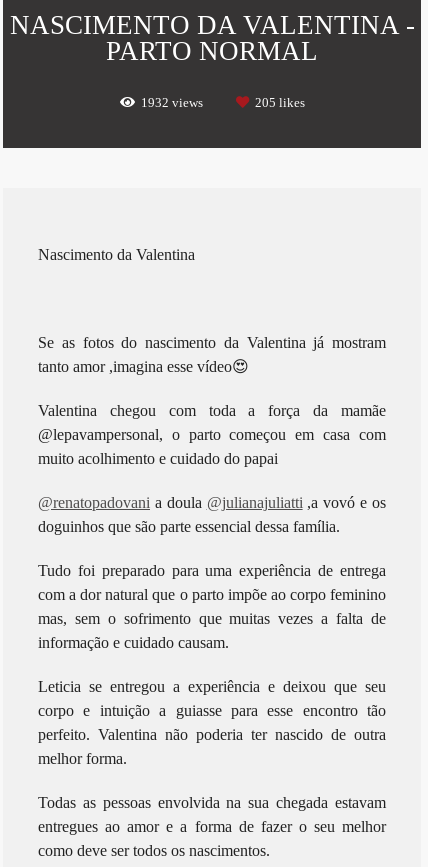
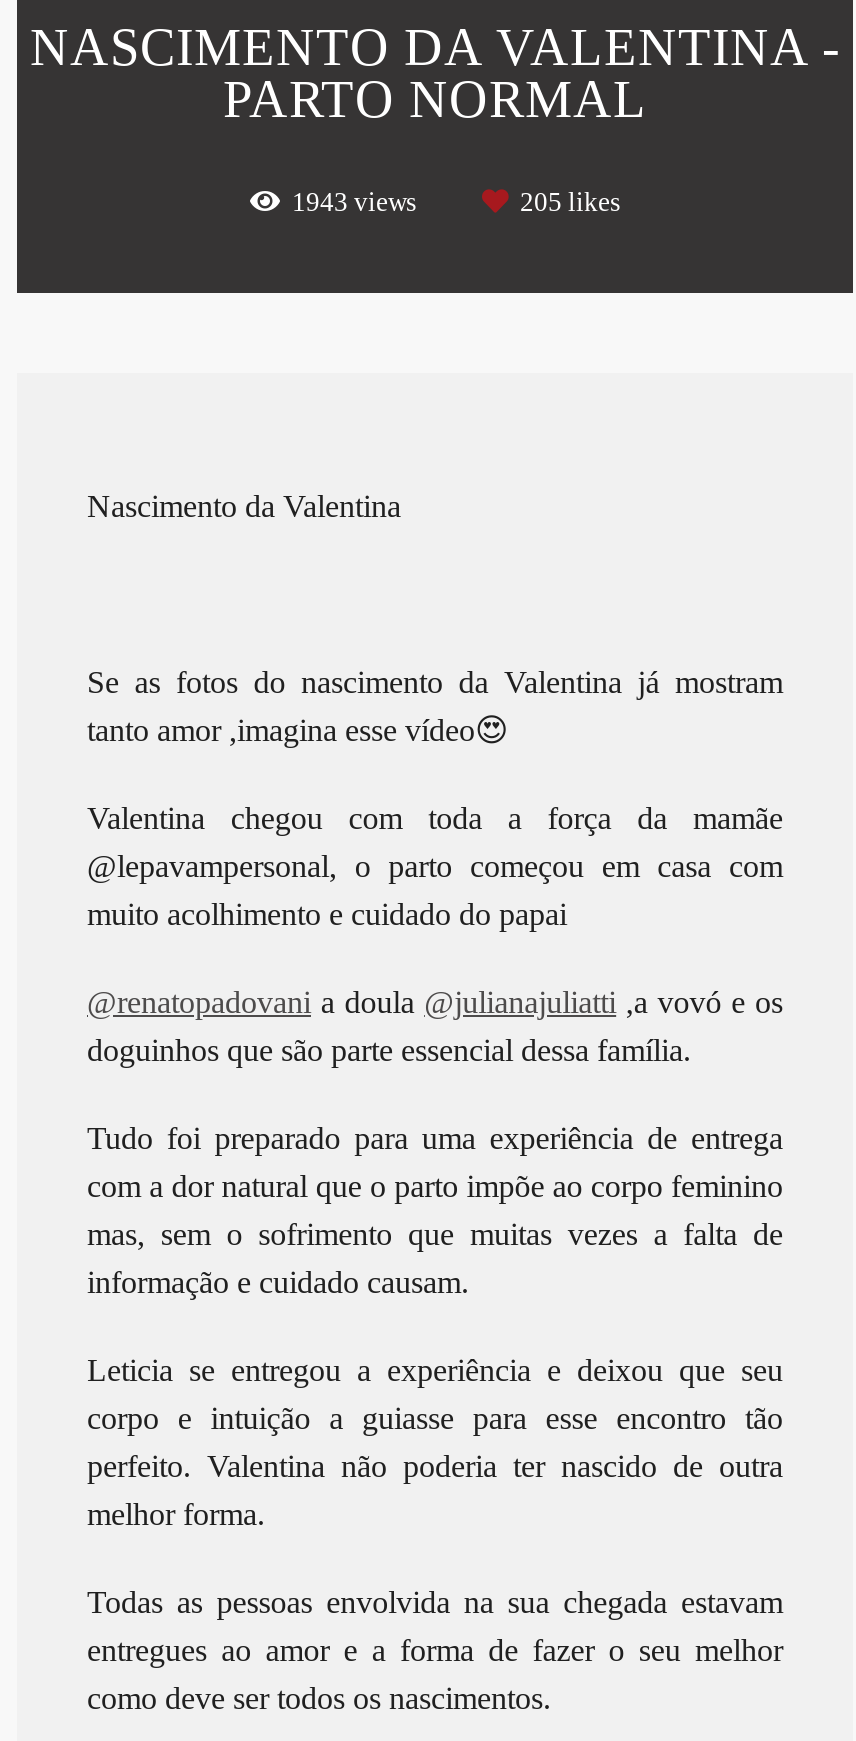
[140,95,205,110] 1932 views -> [292,186,422,216] 1943 views

